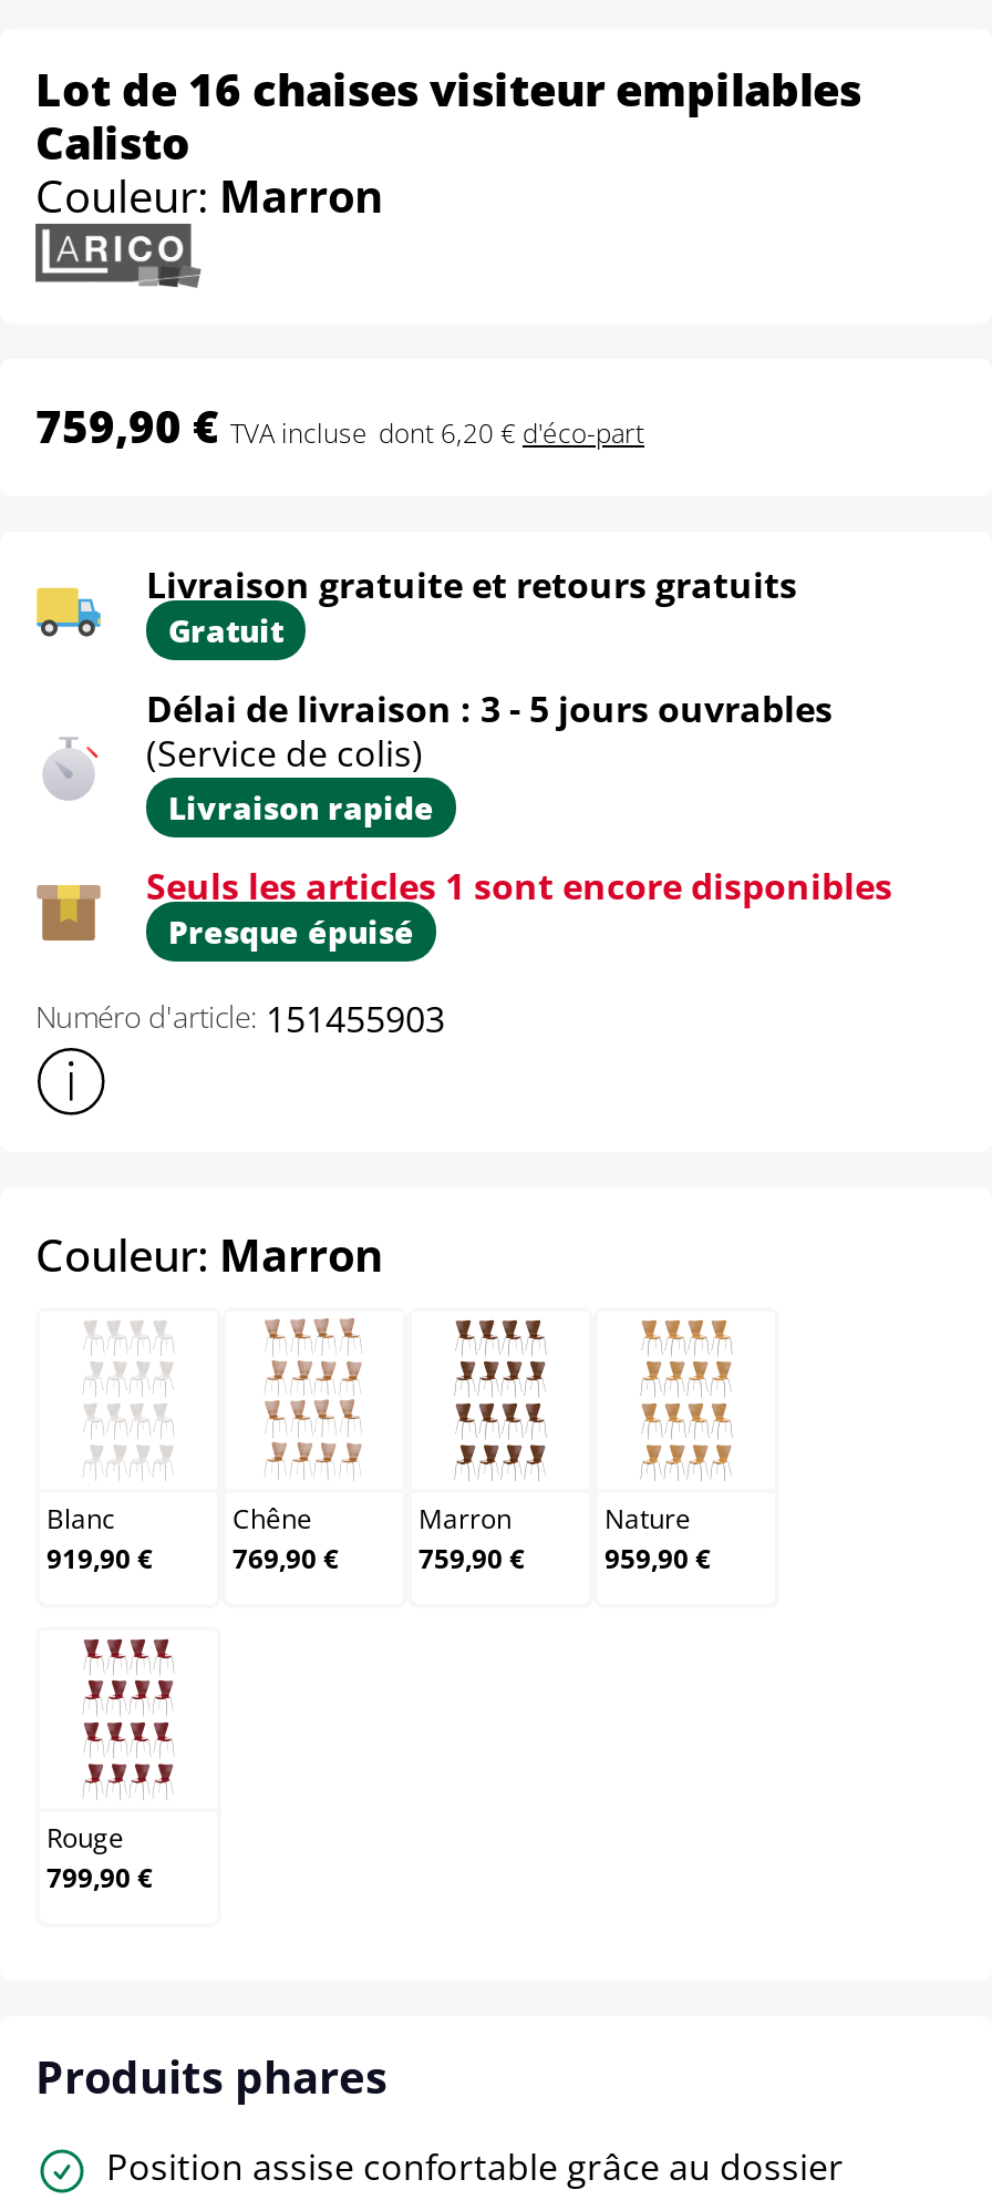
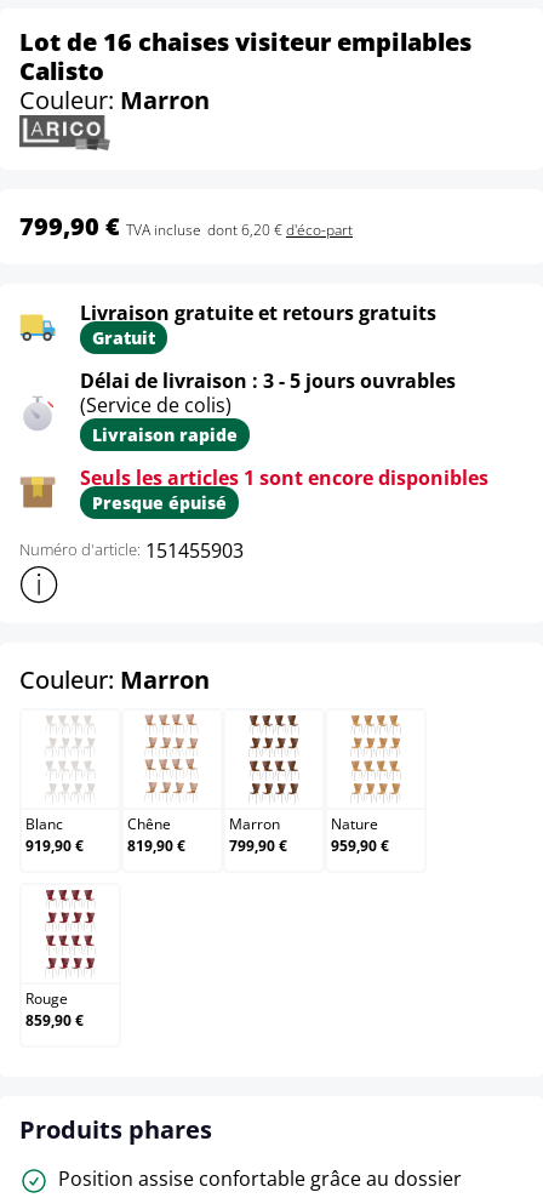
[35,396,644,456] 759,90 € TVA incluse dont 6,20 €d'éco-part -> [19,209,353,242] 799,90 € TVA incluse dont 6,20 €d'éco-part
[232,1539,339,1577] 769,90 € -> [127,835,185,856] 819,90 €
[418,1539,525,1577] 759,90 € -> [229,835,287,856] 799,90 €
[46,1858,153,1896] 799,90 € -> [25,1010,84,1030] 859,90 €

